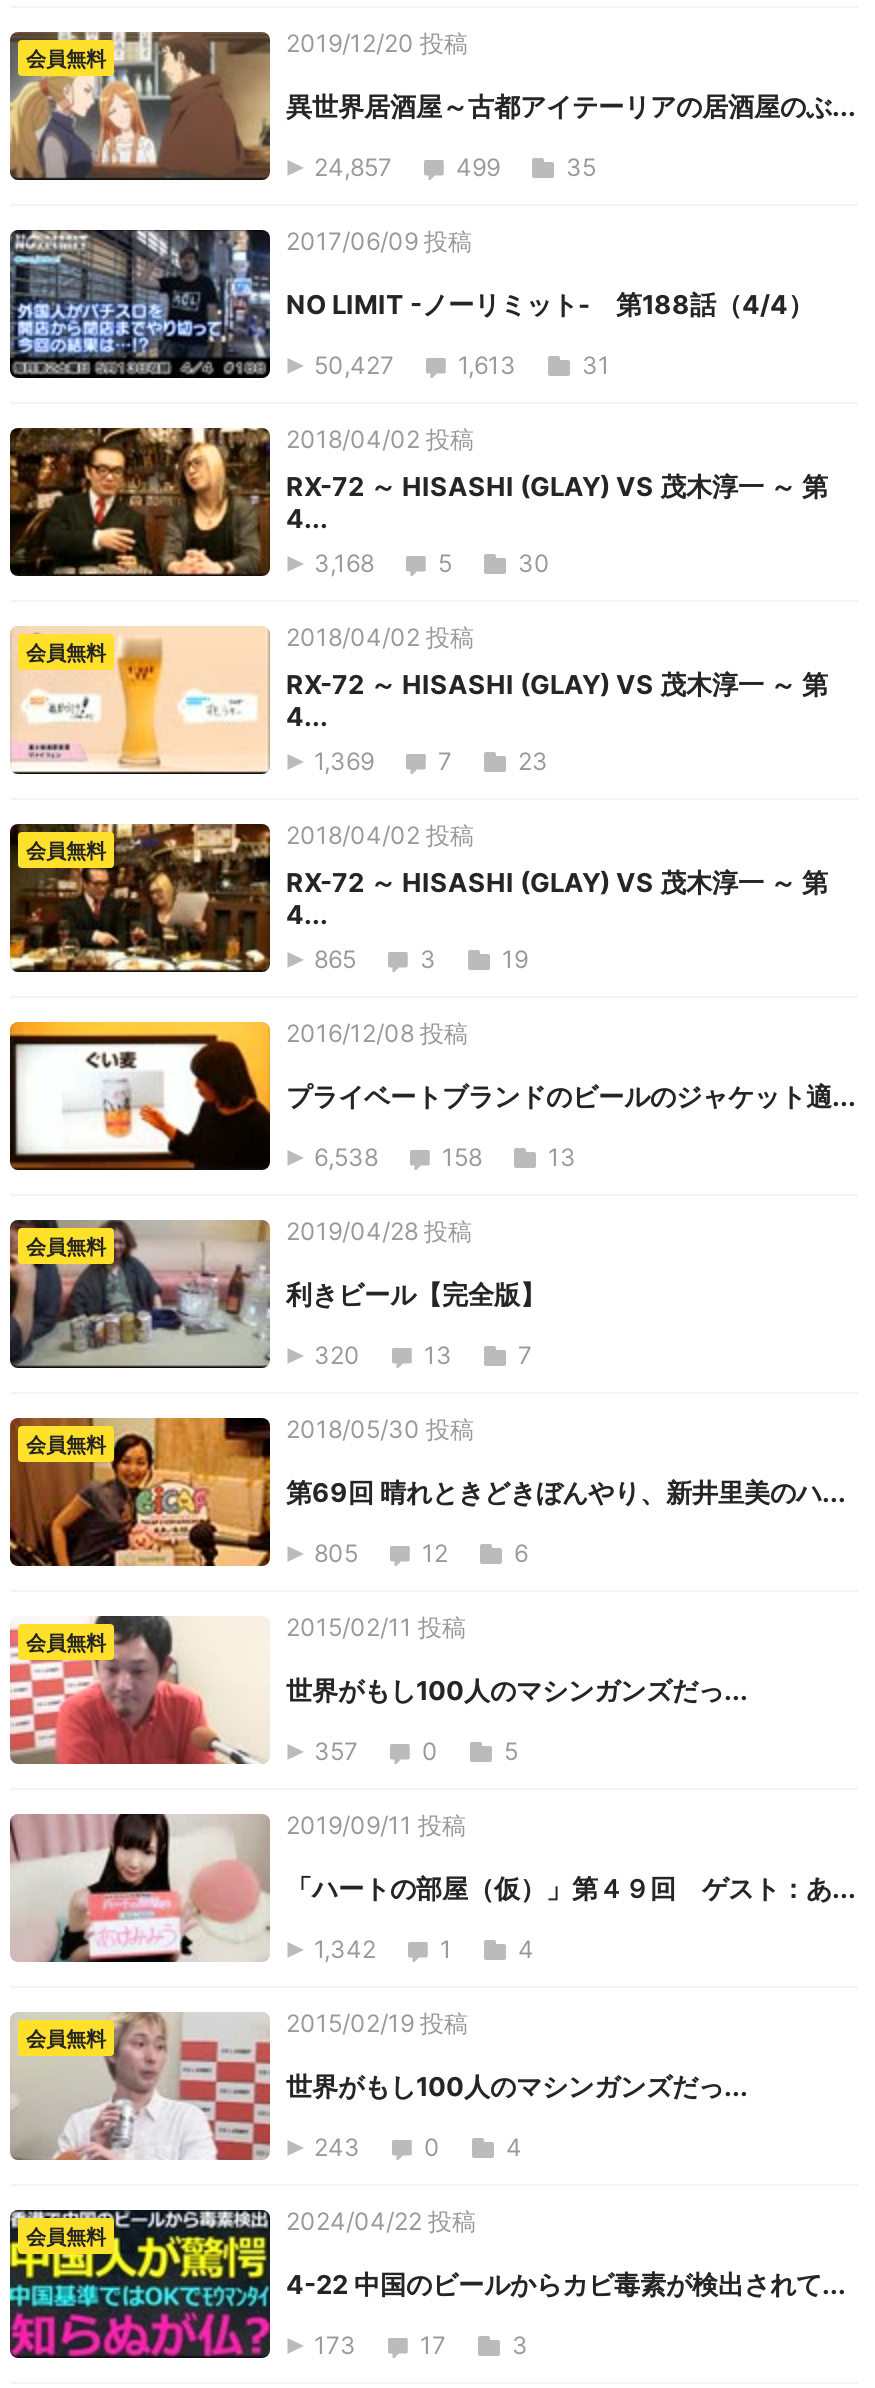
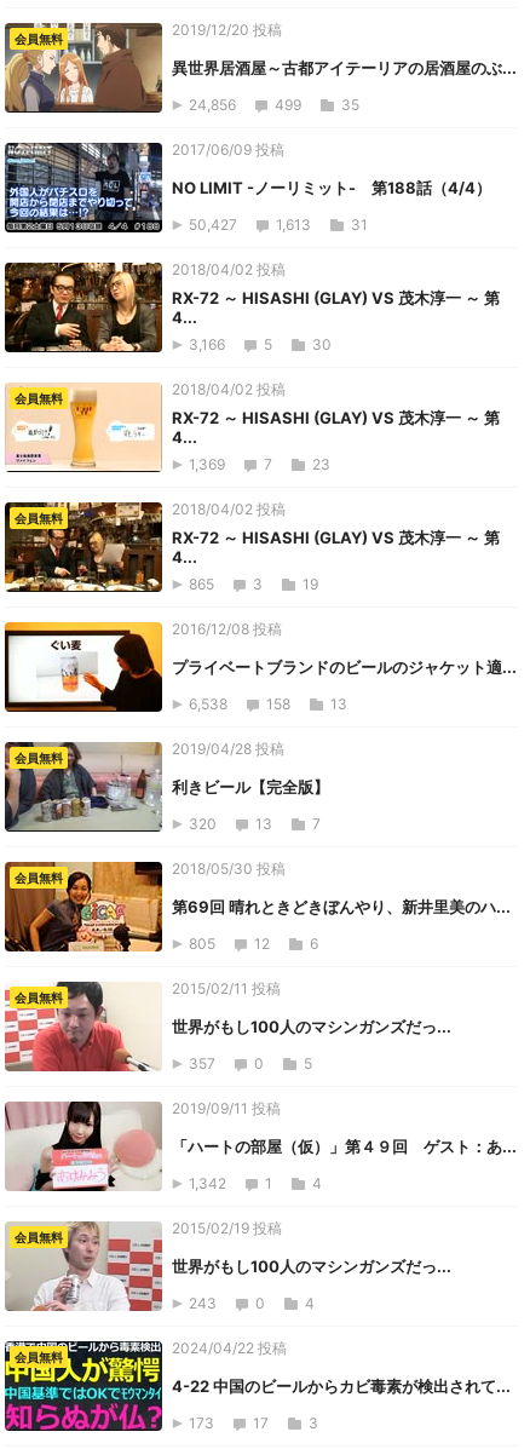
[314,152,392,182] 24,857 -> [189,96,236,114] 24,856
[314,548,374,578] 3,168 -> [189,335,225,353] 3,166

